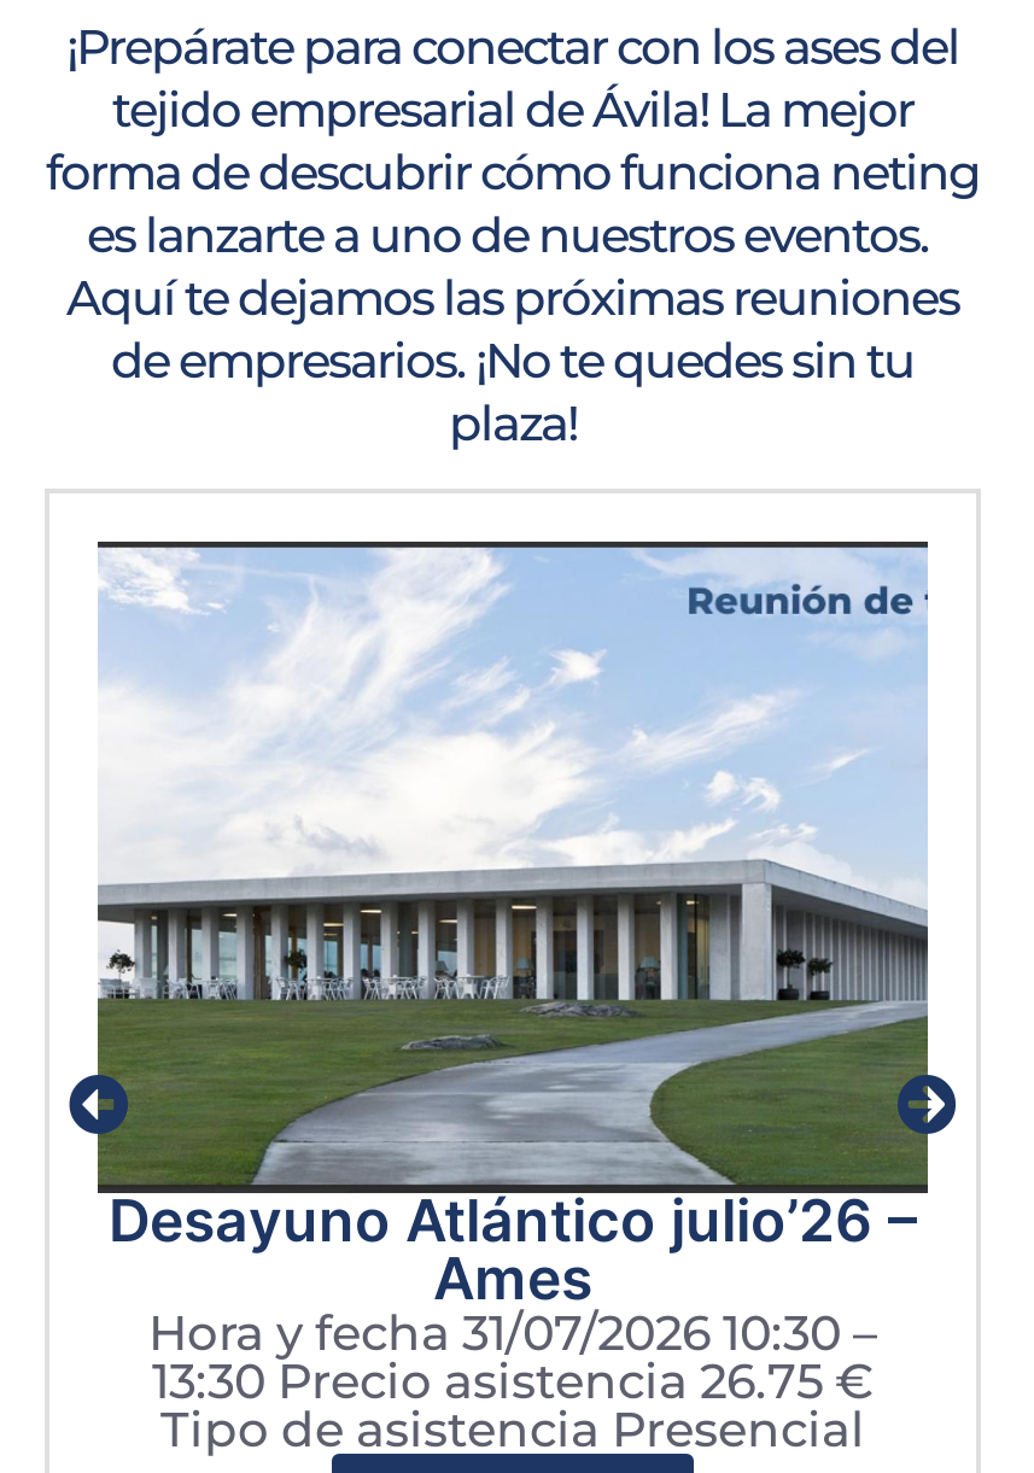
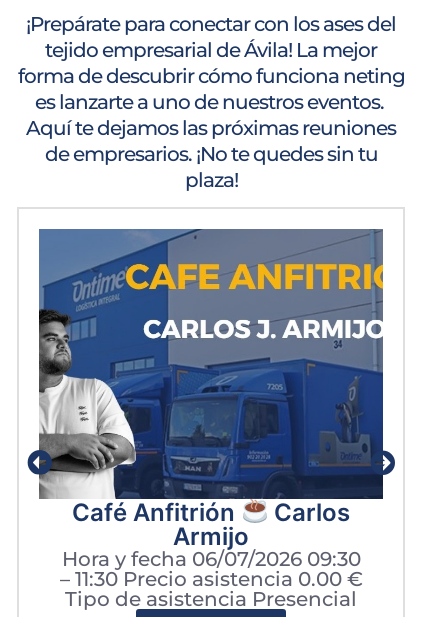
[95,539,940,1411] [image] | Desayuno Atlántico julio’26 – | Ames | Hora y fecha 31/07/2026 10:30 – | 13:30 Precio asistencia 26.75 € -> [38,228,384,591] [image] | Café Anfitrión | Carlos | Armijo | Hora y fecha 06/07/2026 09:30 | – 11:30 Precio asistencia 0.00 €

